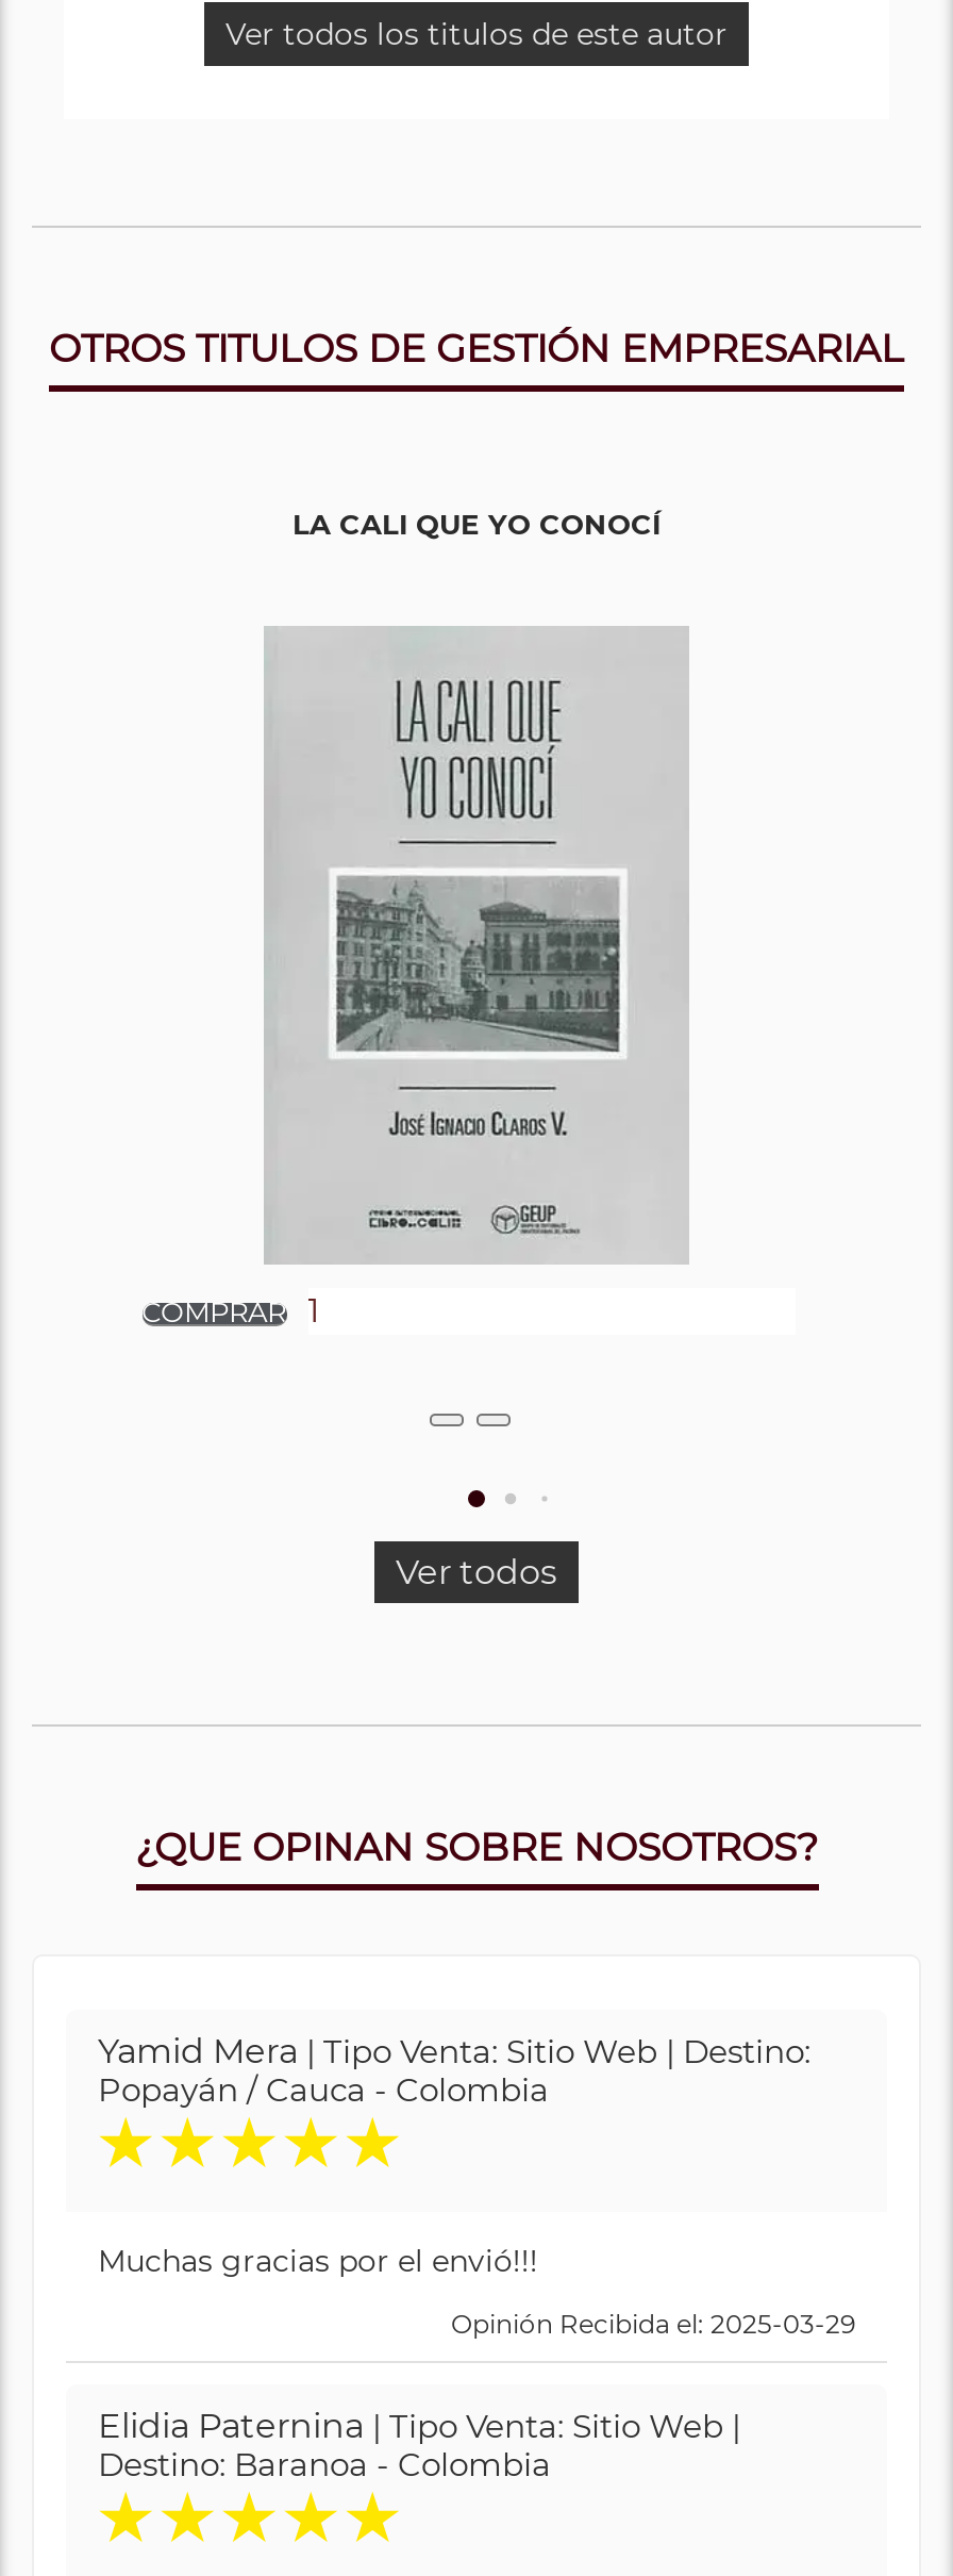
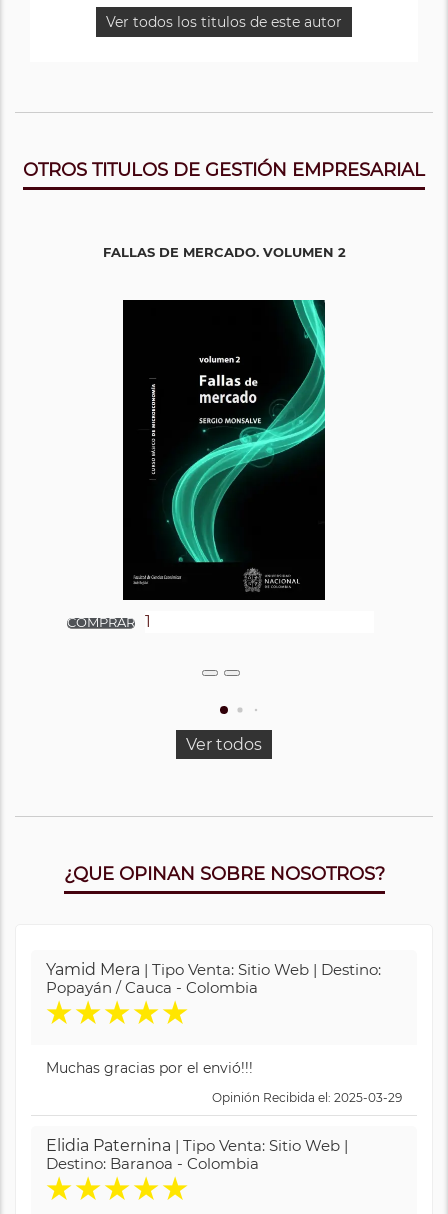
[292,506,661,541] LA CALI QUE YO CONOCÍ -> [102,244,345,260] FALLAS DE MERCADO. VOLUMEN 2
[262,626,691,1265] [image] -> [122,299,326,601] [image]

